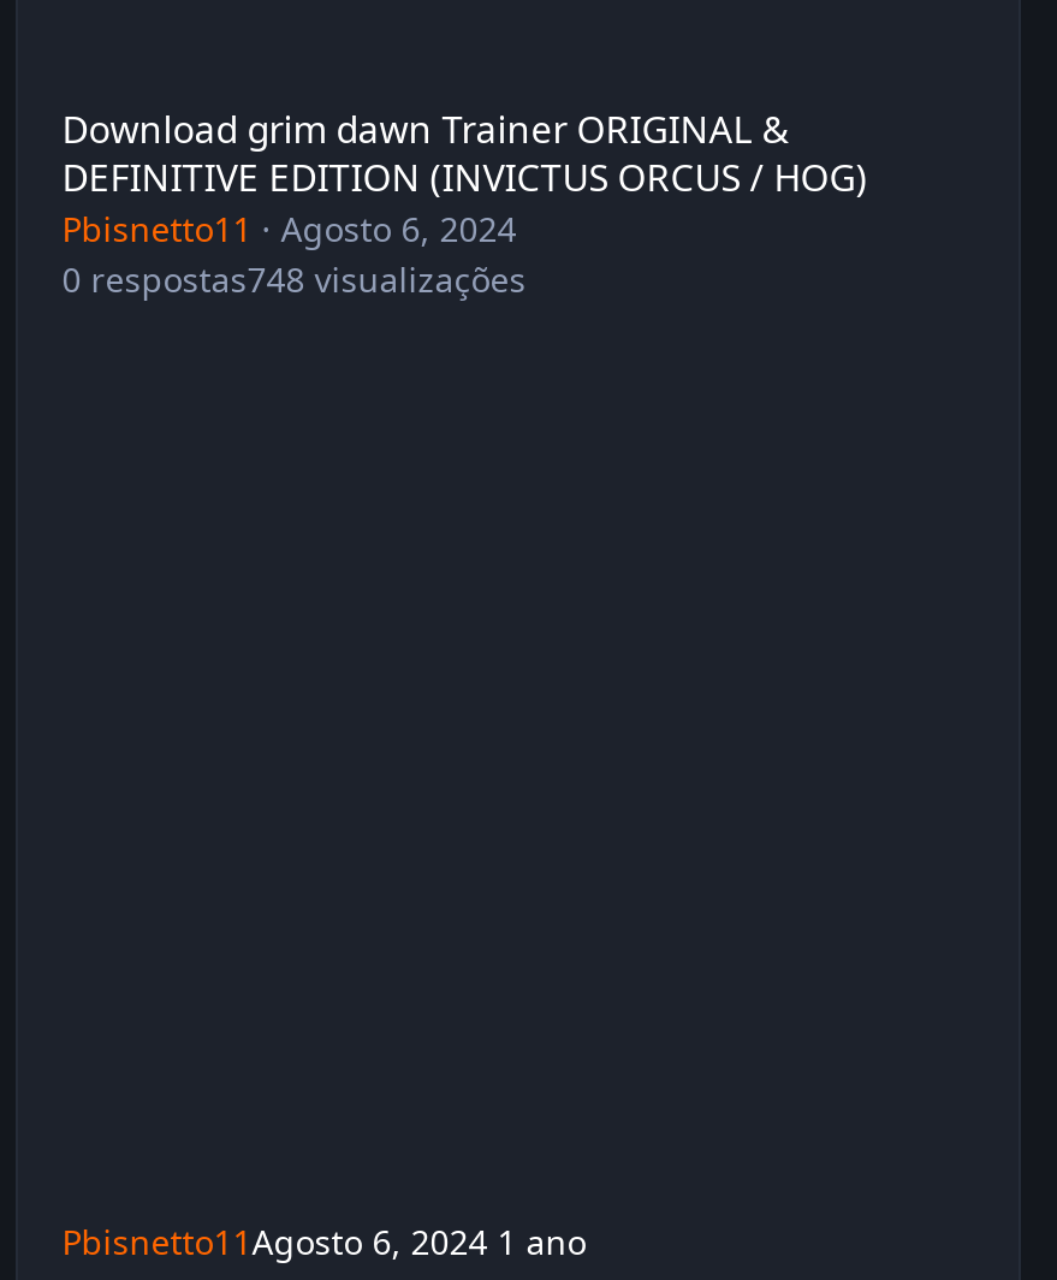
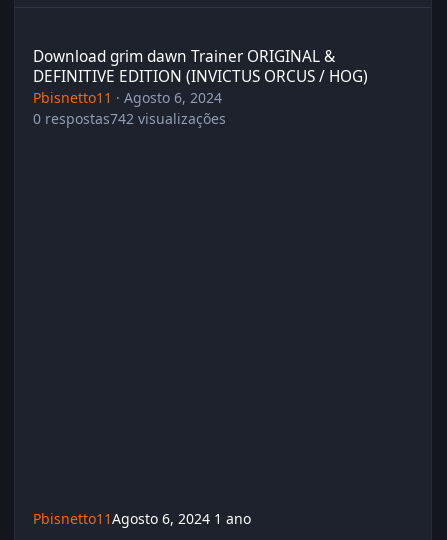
[62,255,526,301] 0 respostas748 visualizações -> [33,109,226,128] 0 respostas742 visualizações

